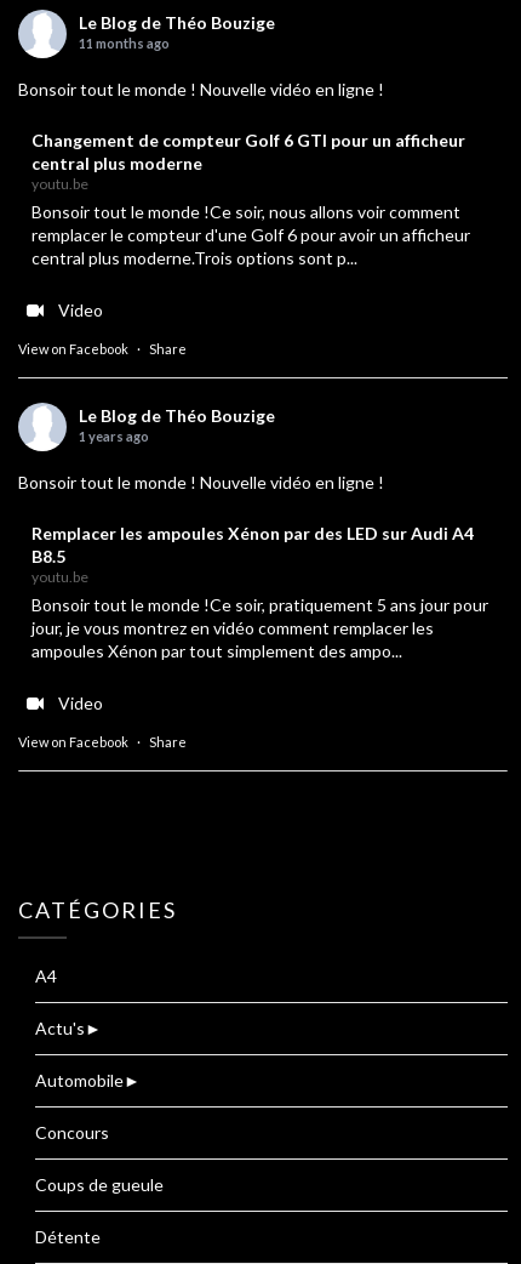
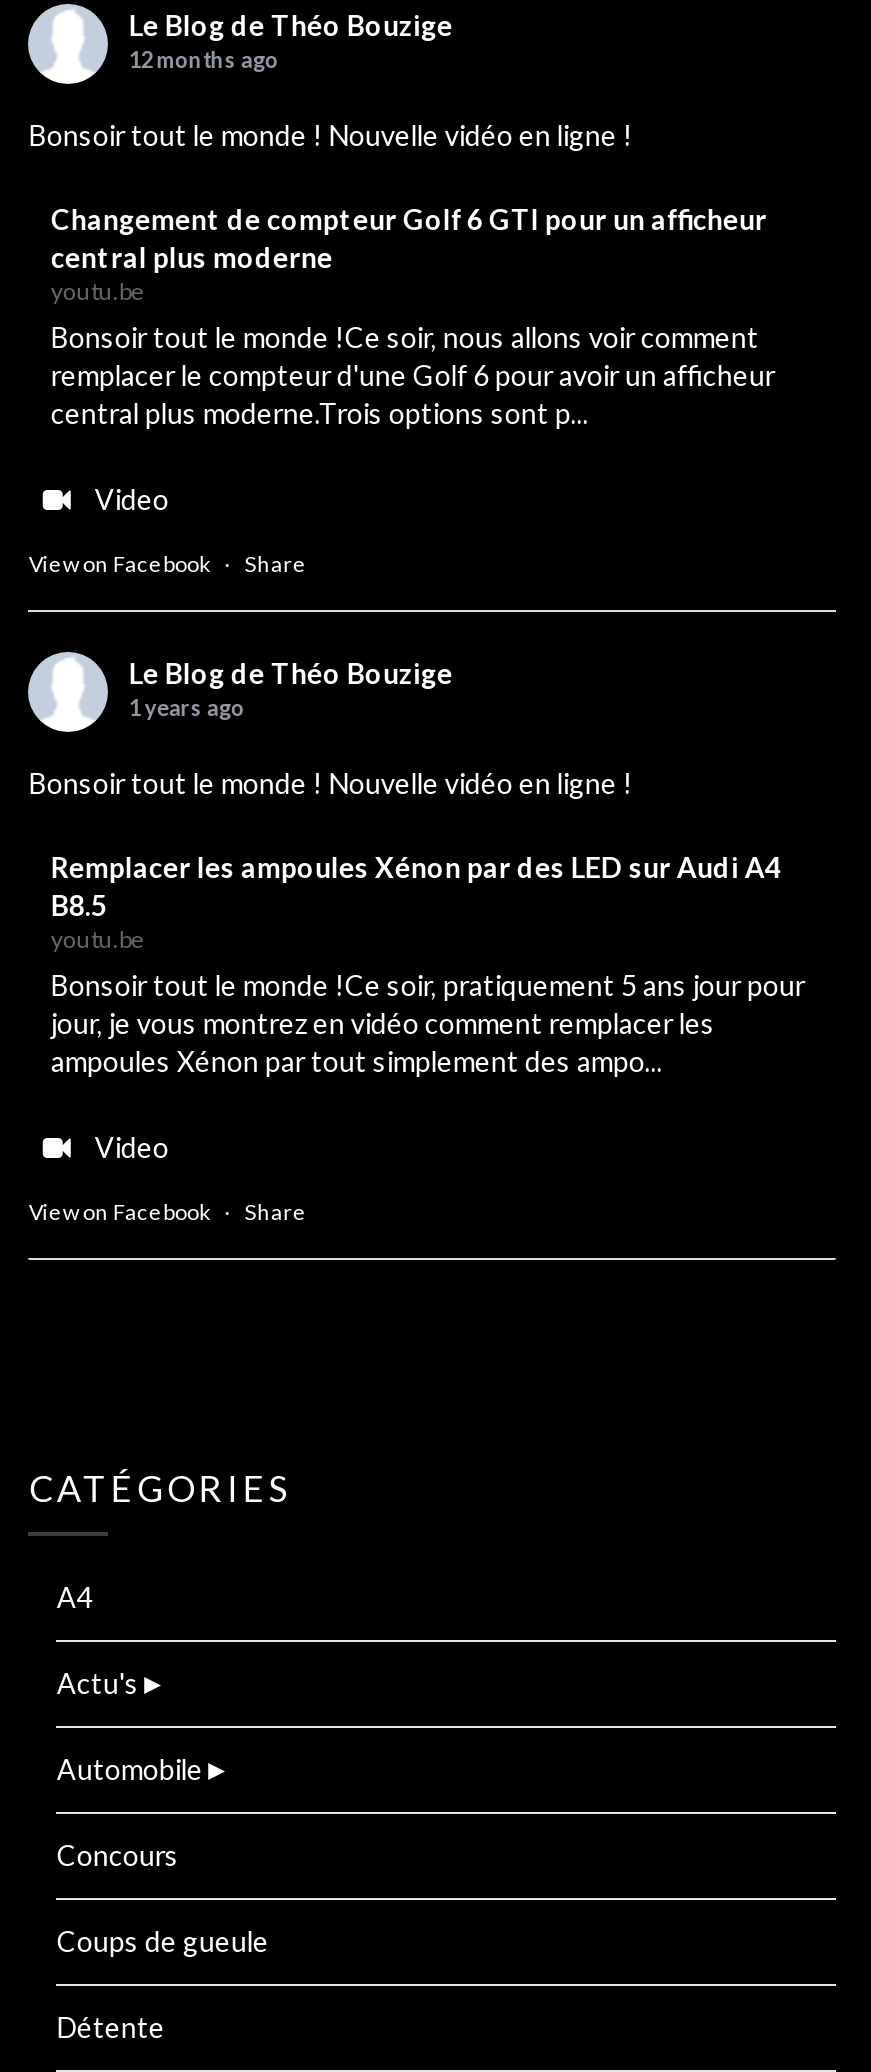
[79,36,170,51] 11 months ago -> [129,47,279,73] 12 months ago

